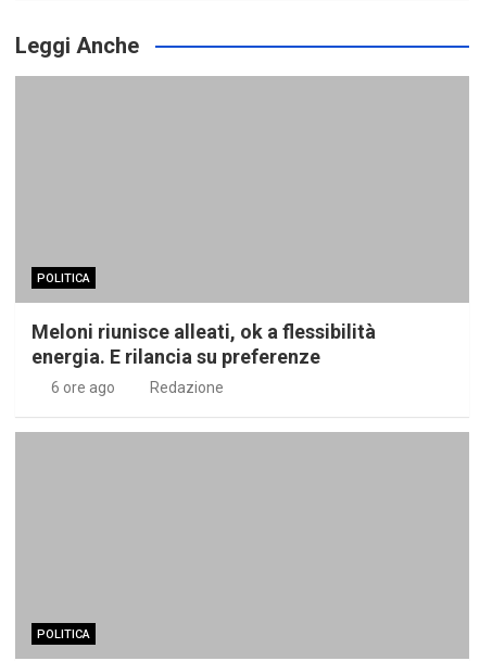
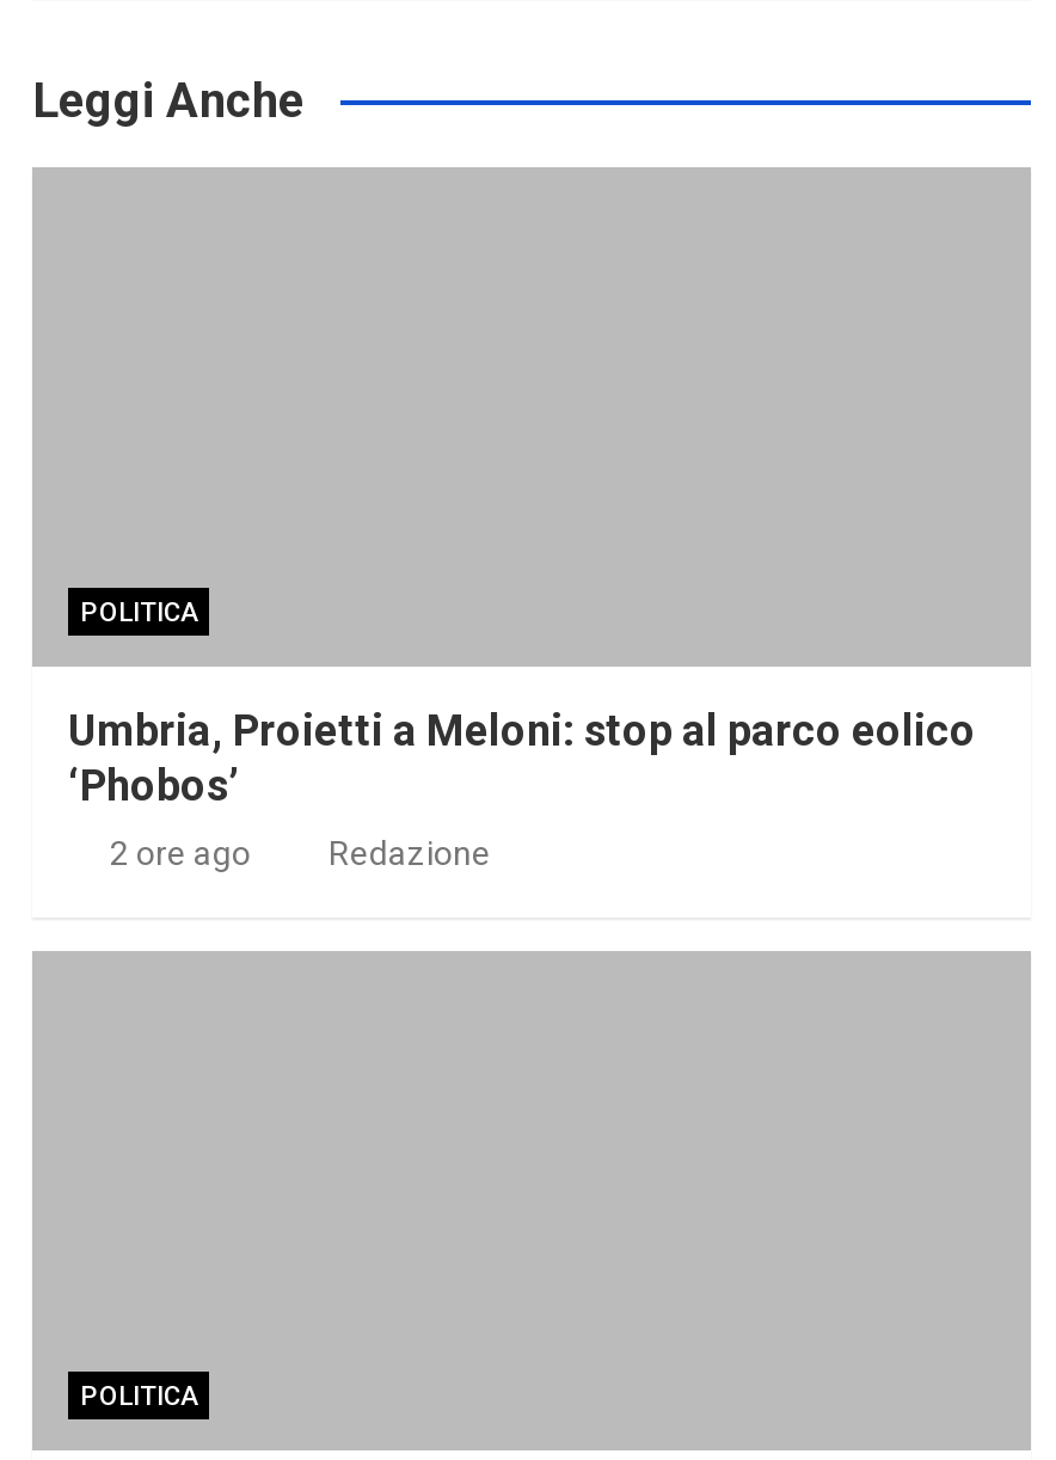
[31,320,376,368] Meloni riunisce alleati, ok a flessibilità | energia. E rilancia su preferenze -> [68,705,976,810] Umbria, Proietti a Meloni: stop al parco eolico | ‘Phobos’
[50,379,115,396] 6 ore ago -> [110,834,251,872] 2 ore ago

